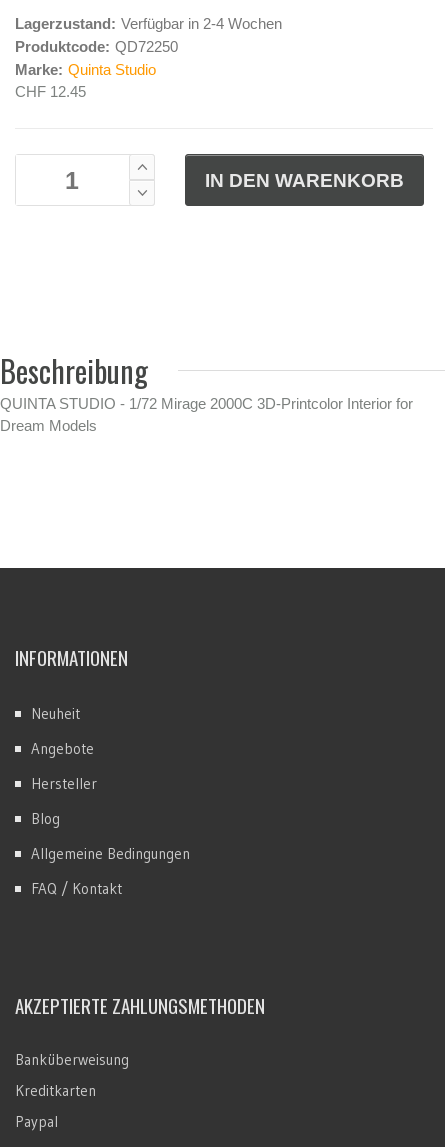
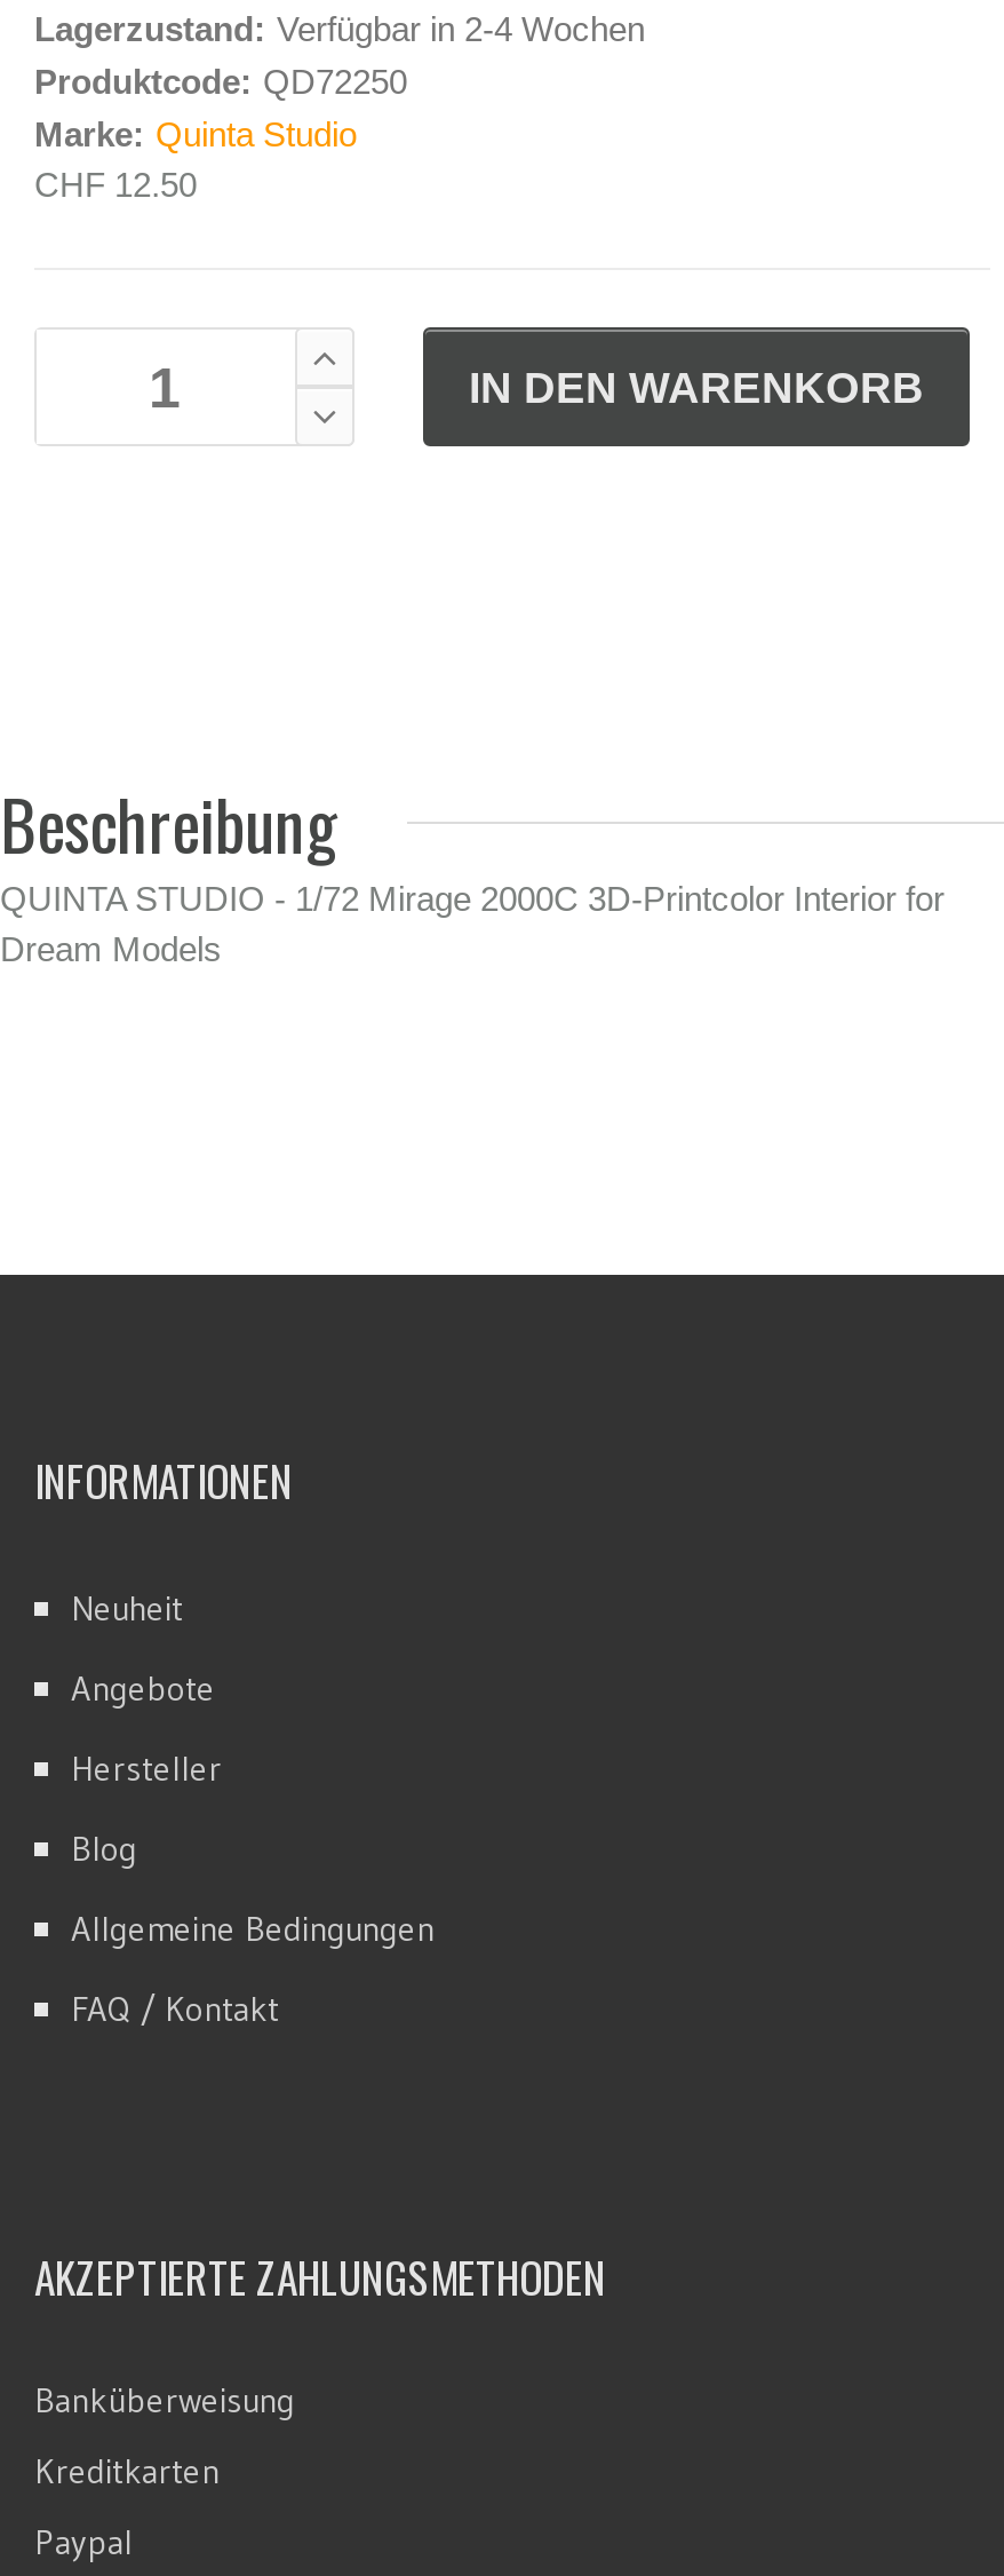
[15,83,86,100] CHF 12.45 -> [34,165,197,204] CHF 12.50

